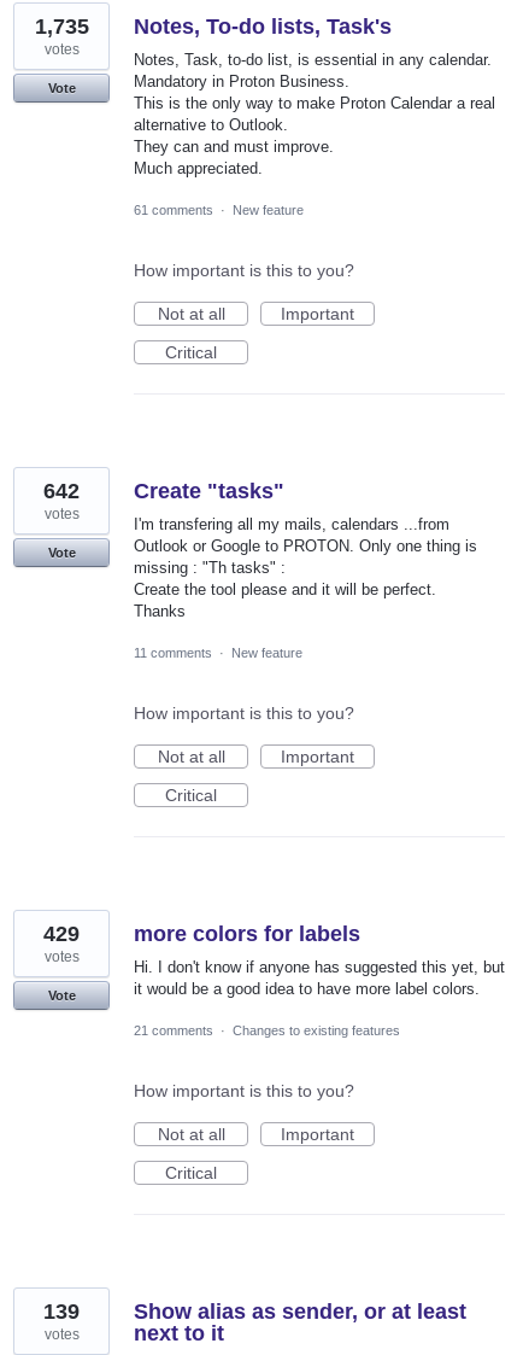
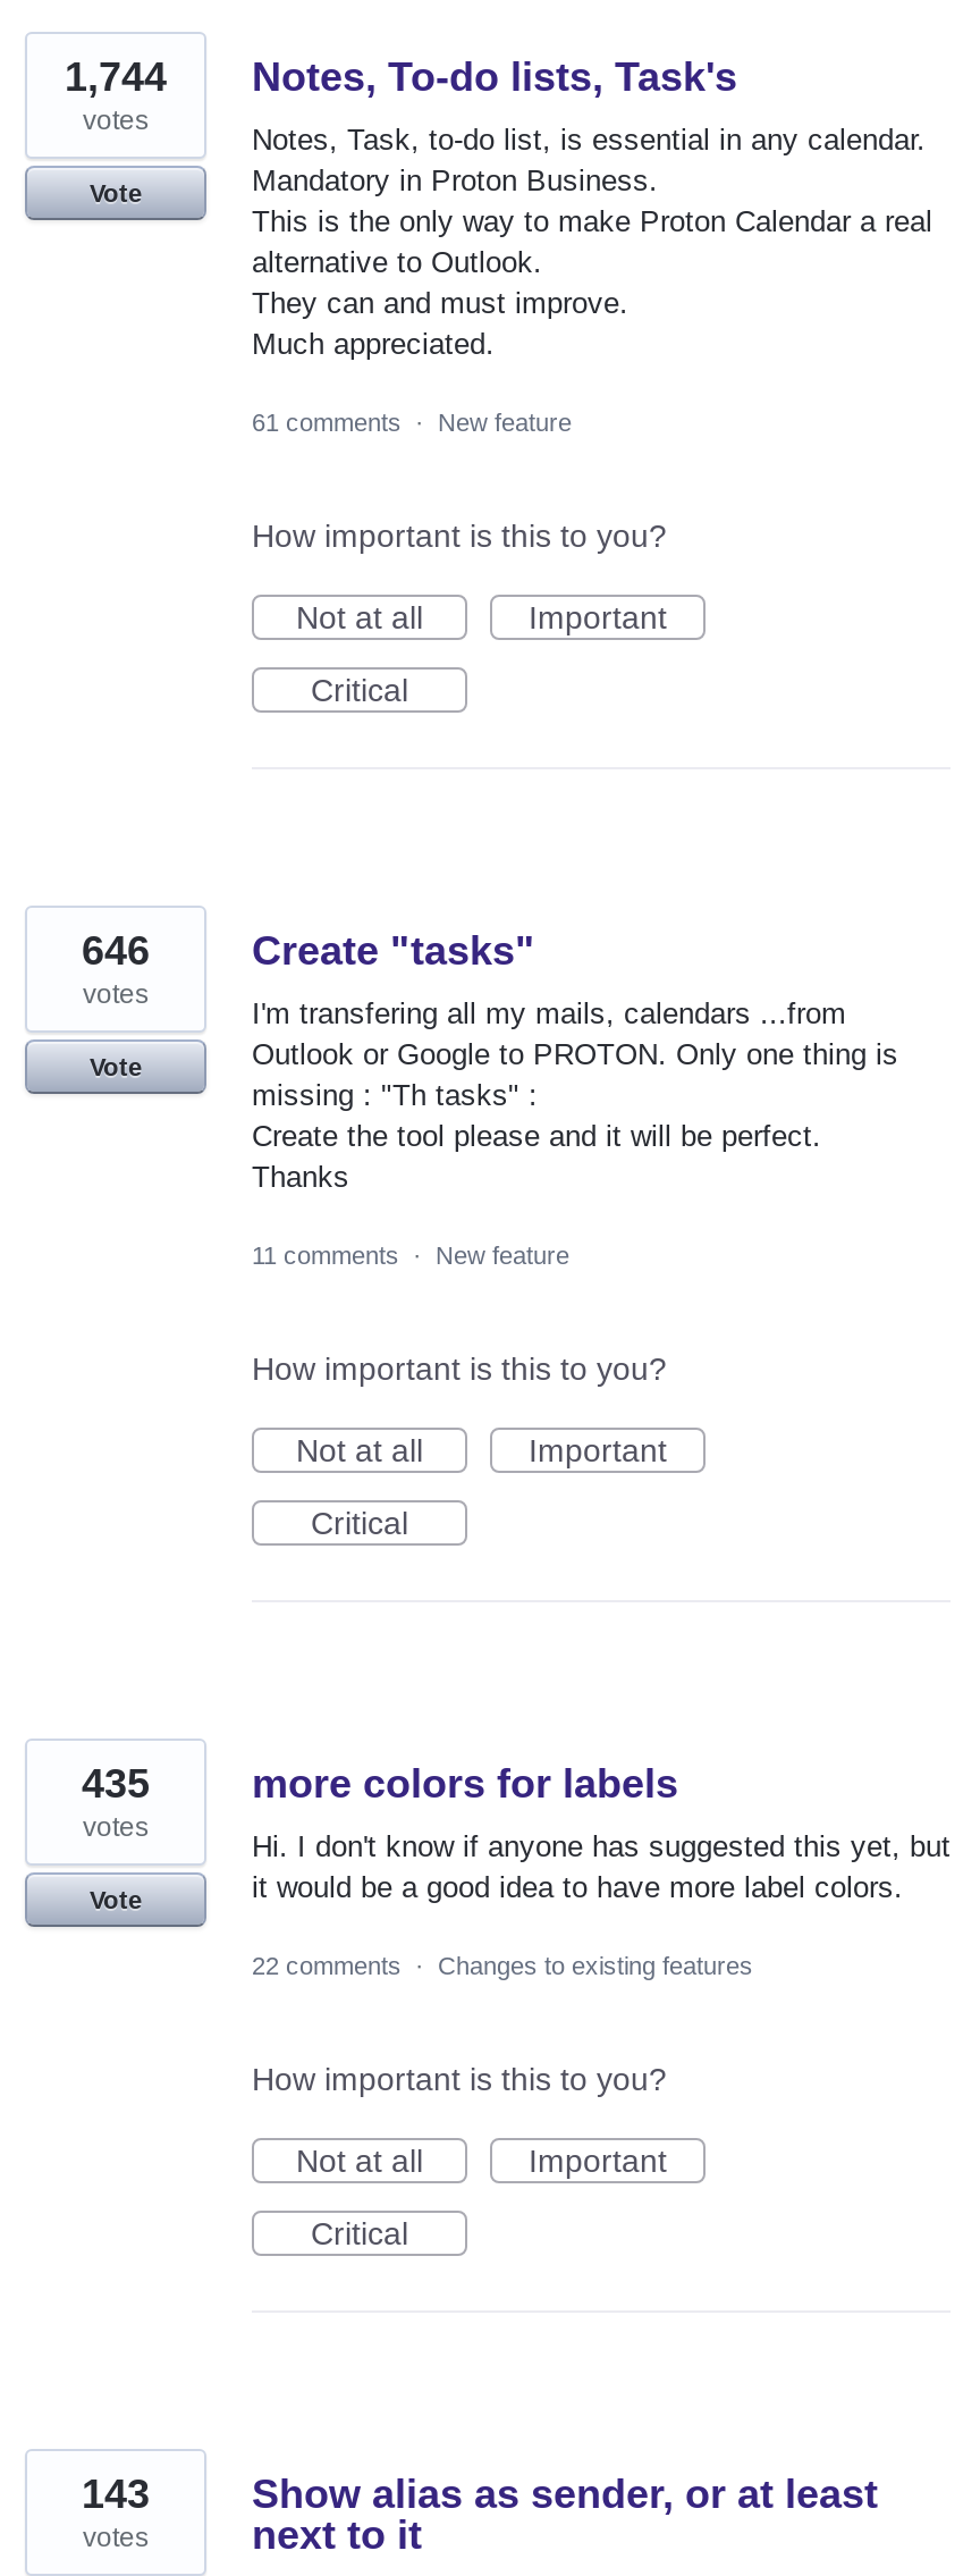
[34,14,392,38] 1,735 Notes, To-do lists, Task's -> [65,54,737,99] 1,744 Notes, To-do lists, Task's
[43,479,80,503] 642 -> [82,928,150,973] 646
[43,922,80,946] 429 -> [82,1761,150,1806] 435
[134,1023,400,1038] 21 comments · Changes to existing features -> [252,1952,753,1979] 22 comments · Changes to existing features
[43,1300,80,1324] 139 -> [82,2472,150,2517] 143

